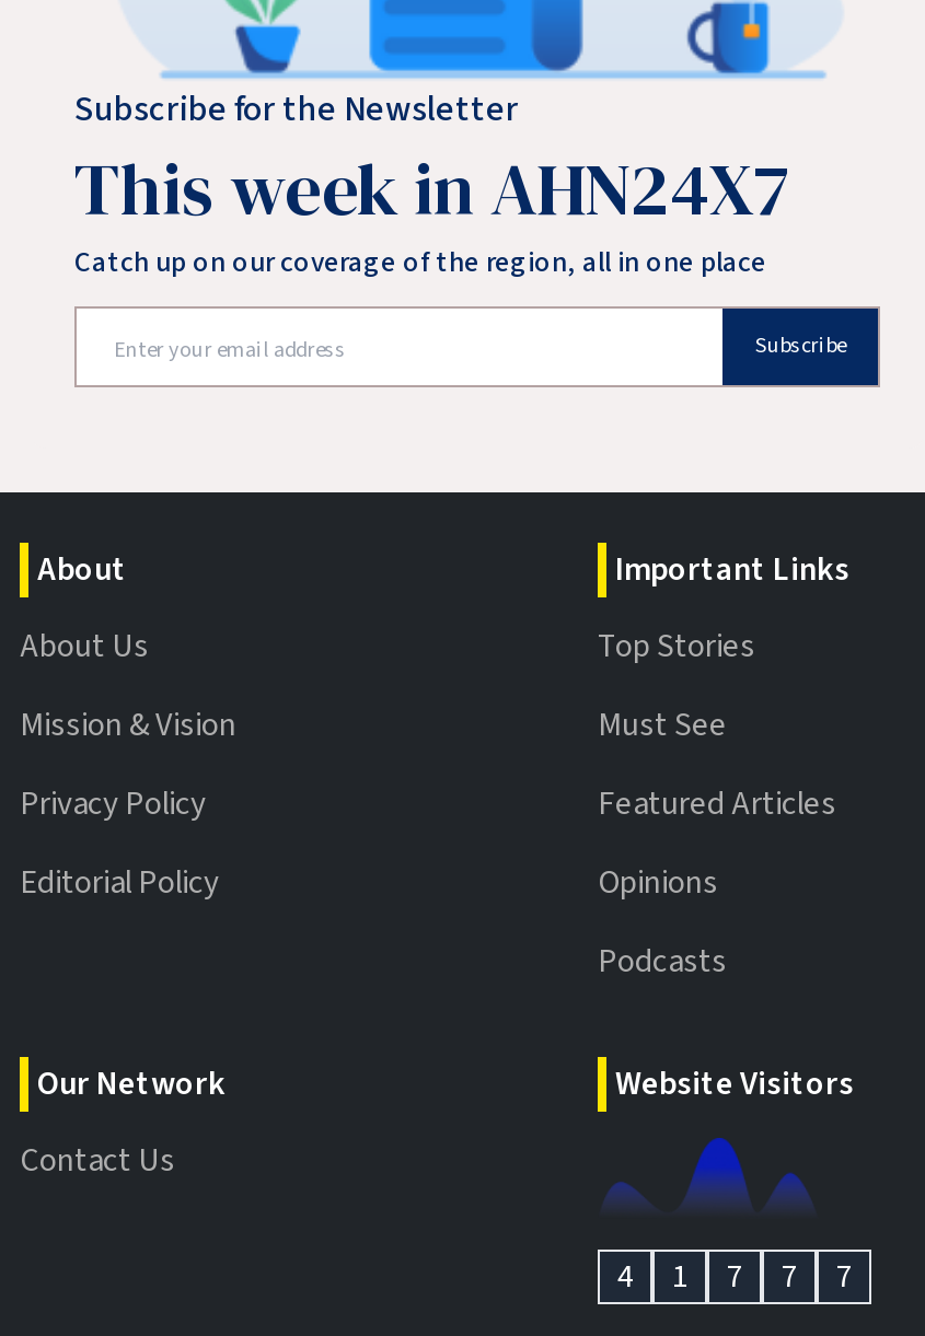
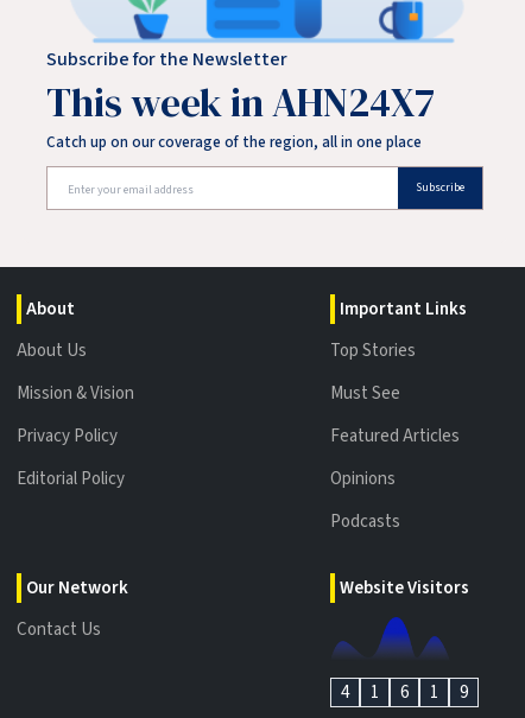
[727,1254,742,1300] 7 -> [400,680,409,705] 6
[782,1254,797,1300] 7 -> [430,680,438,705] 1
[836,1254,852,1300] 7 -> [460,680,468,705] 9

